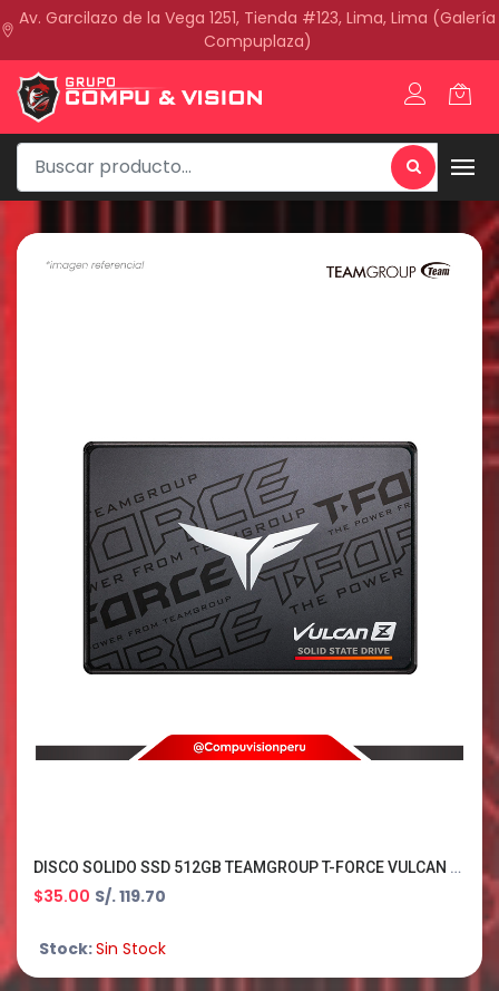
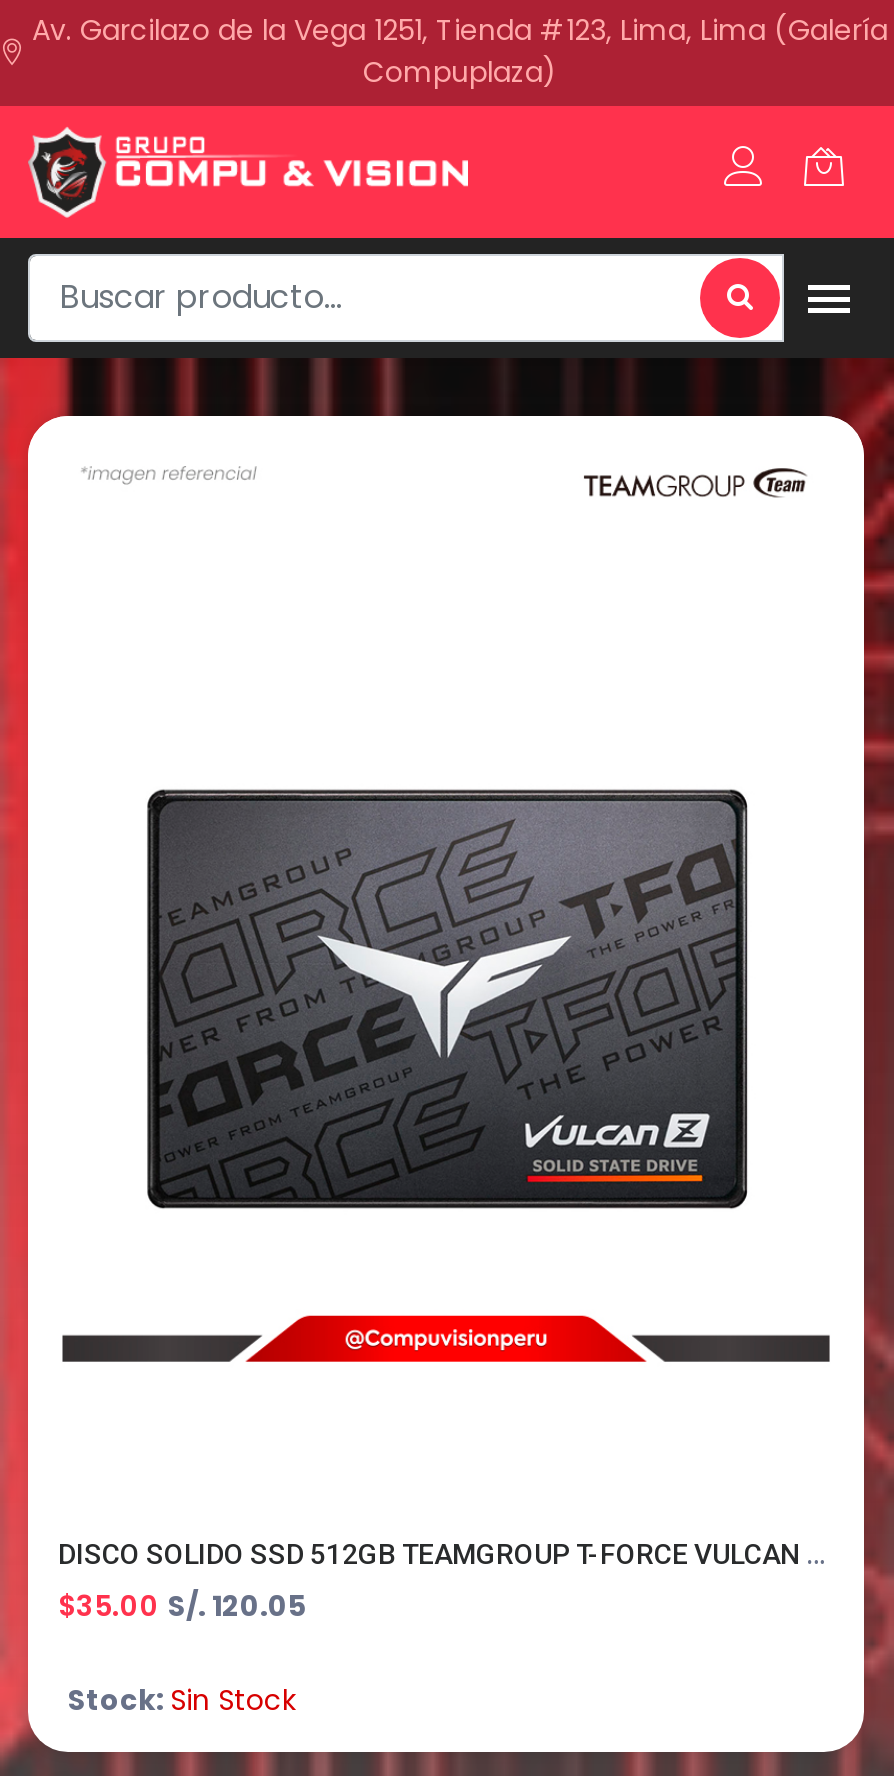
[33,885,166,908] $35.00 S/. 119.70 -> [58,1586,306,1626] $35.00 S/. 120.05

